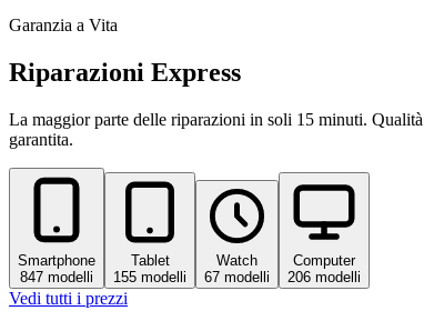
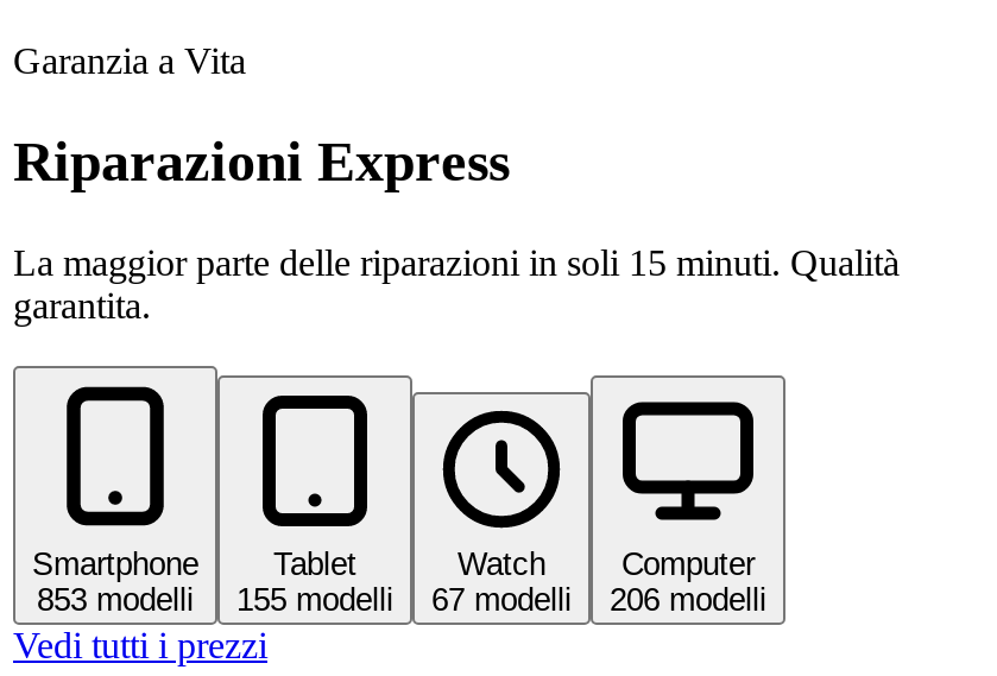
[20,269,361,285] 847 modelli 155 modelli 67 modelli 206 modelli -> [37,582,766,617] 853 modelli 155 modelli 67 modelli 206 modelli

